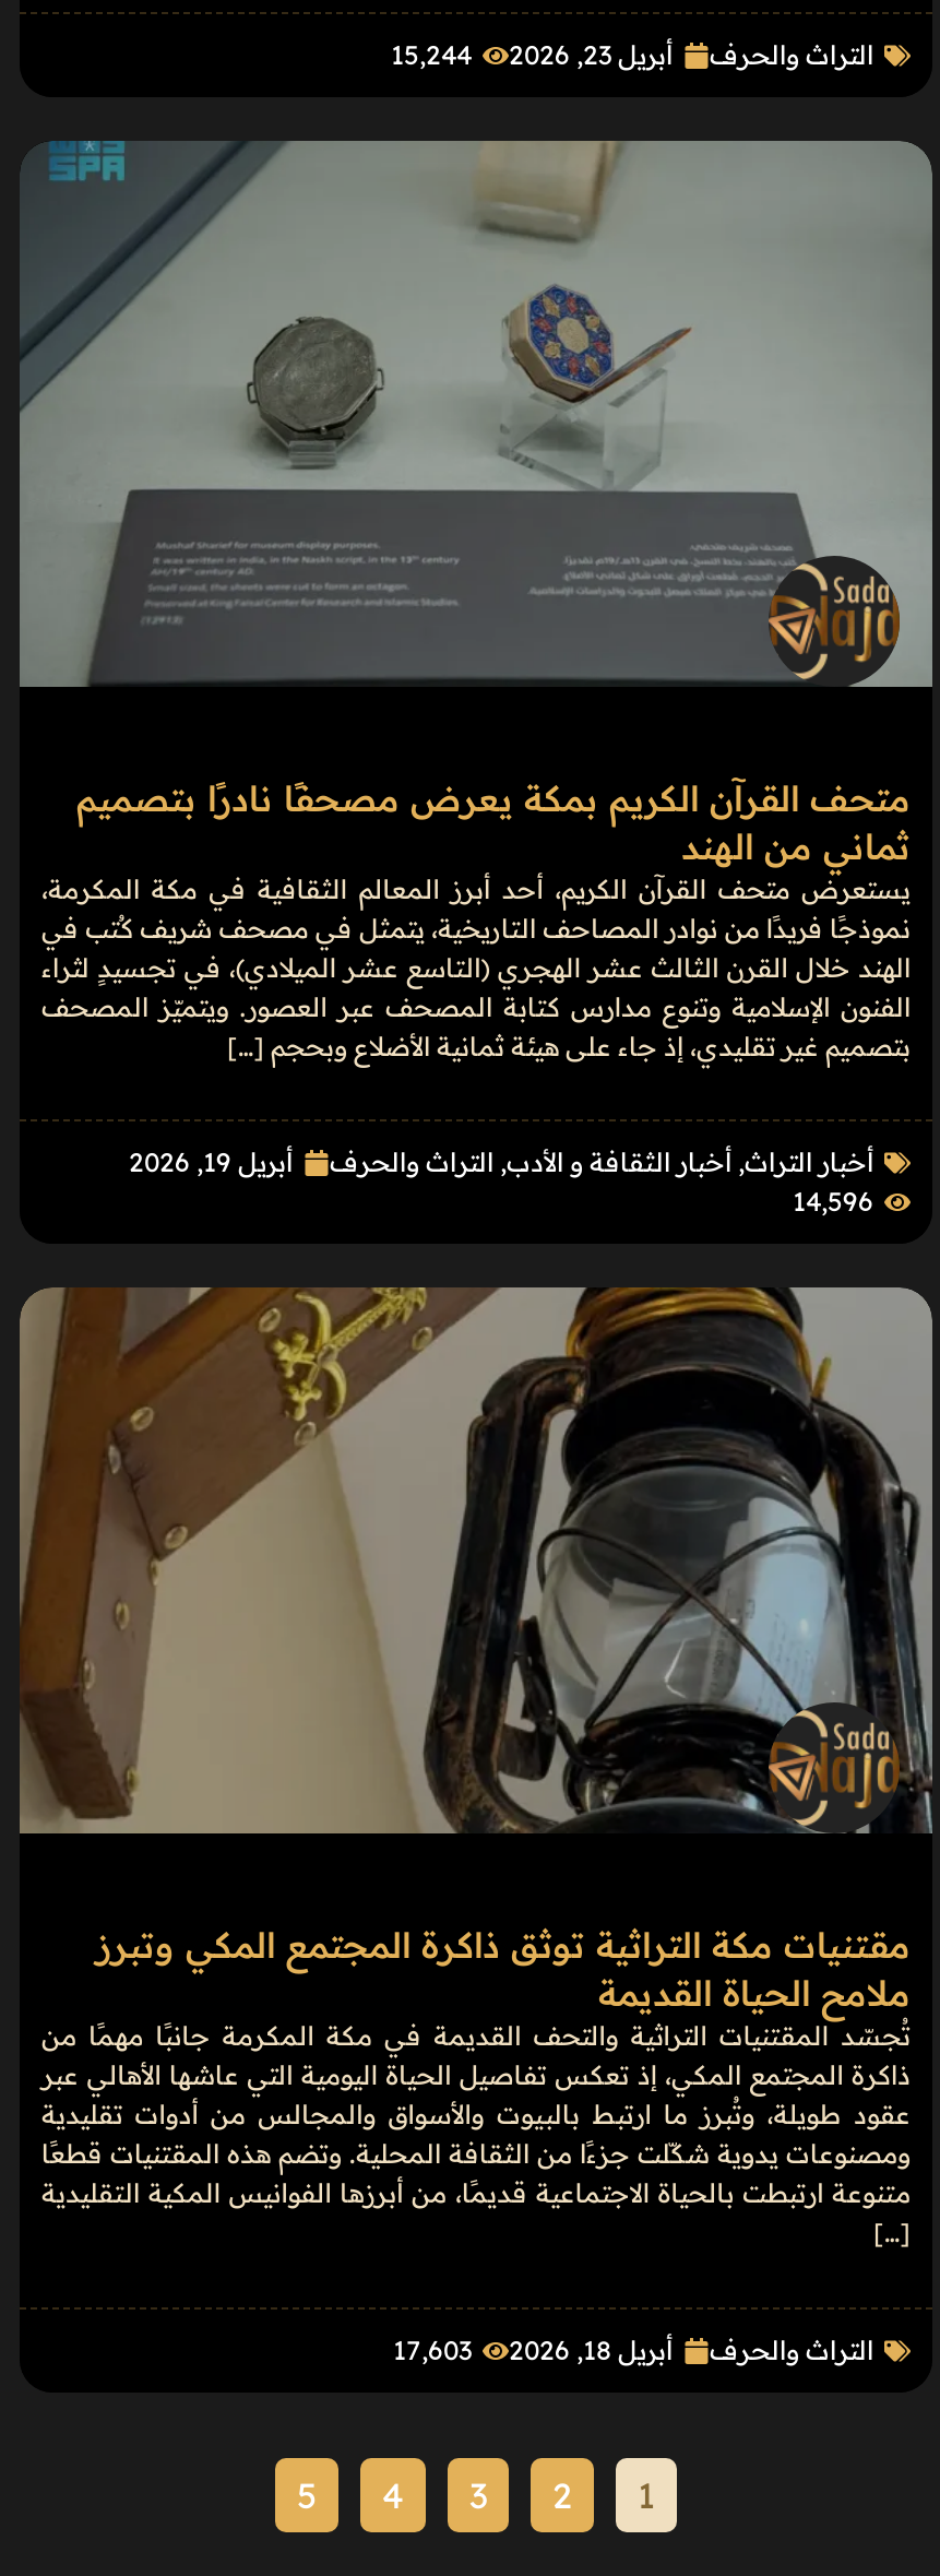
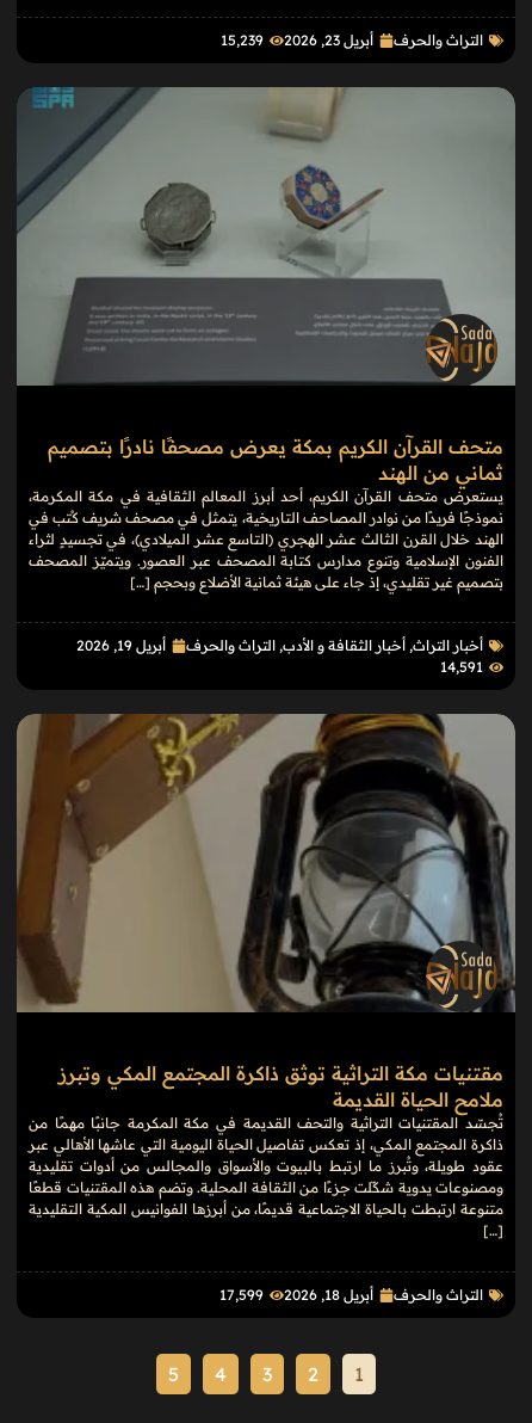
[391,38,472,71] 15٬244 -> [221,31,264,49] 15٬239
[793,1185,873,1218] 14٬596 -> [440,658,483,676] 14٬591
[393,2333,472,2366] 17٬603 -> [219,1285,264,1303] 17٬599

